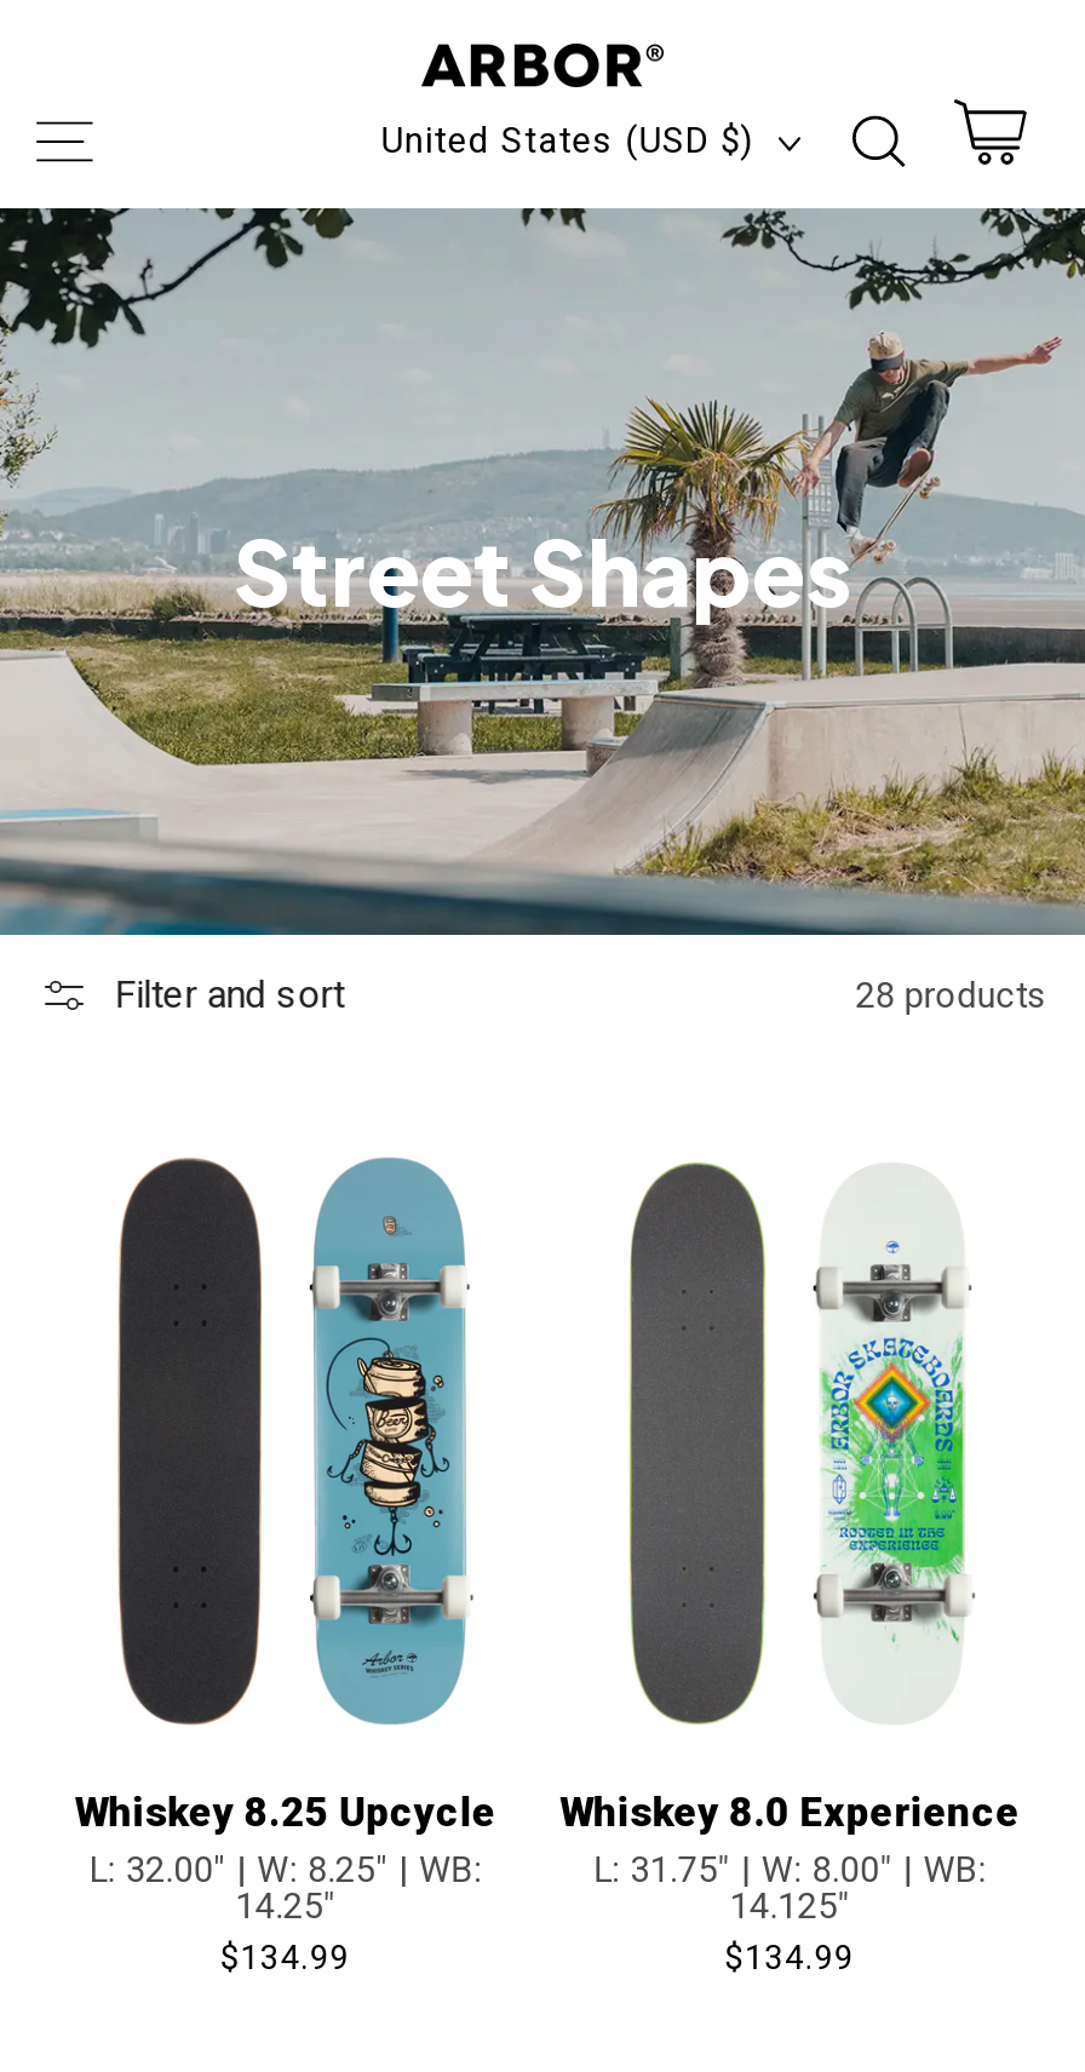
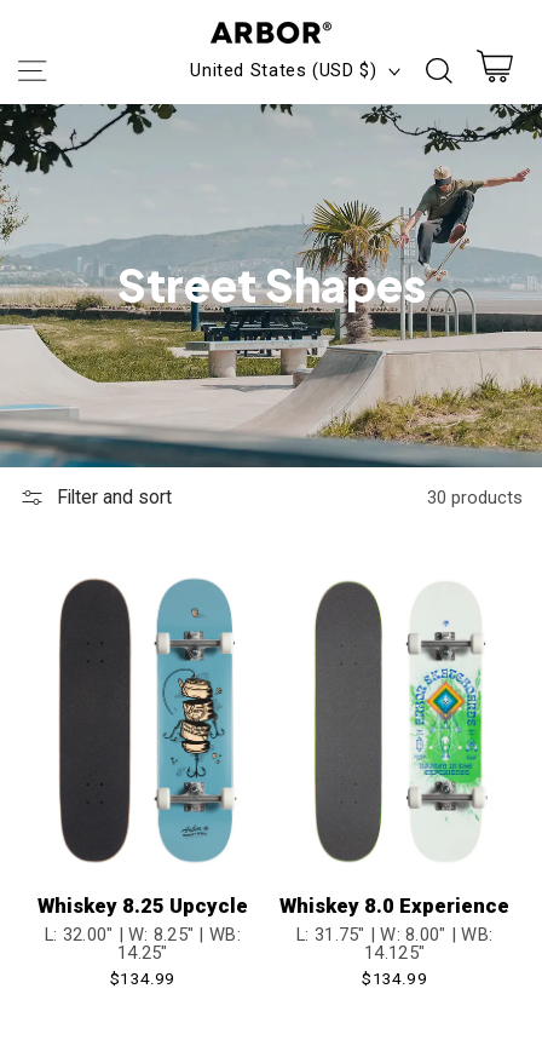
[855,973,1047,1017] 28 products -> [427,487,523,508] 30 products

